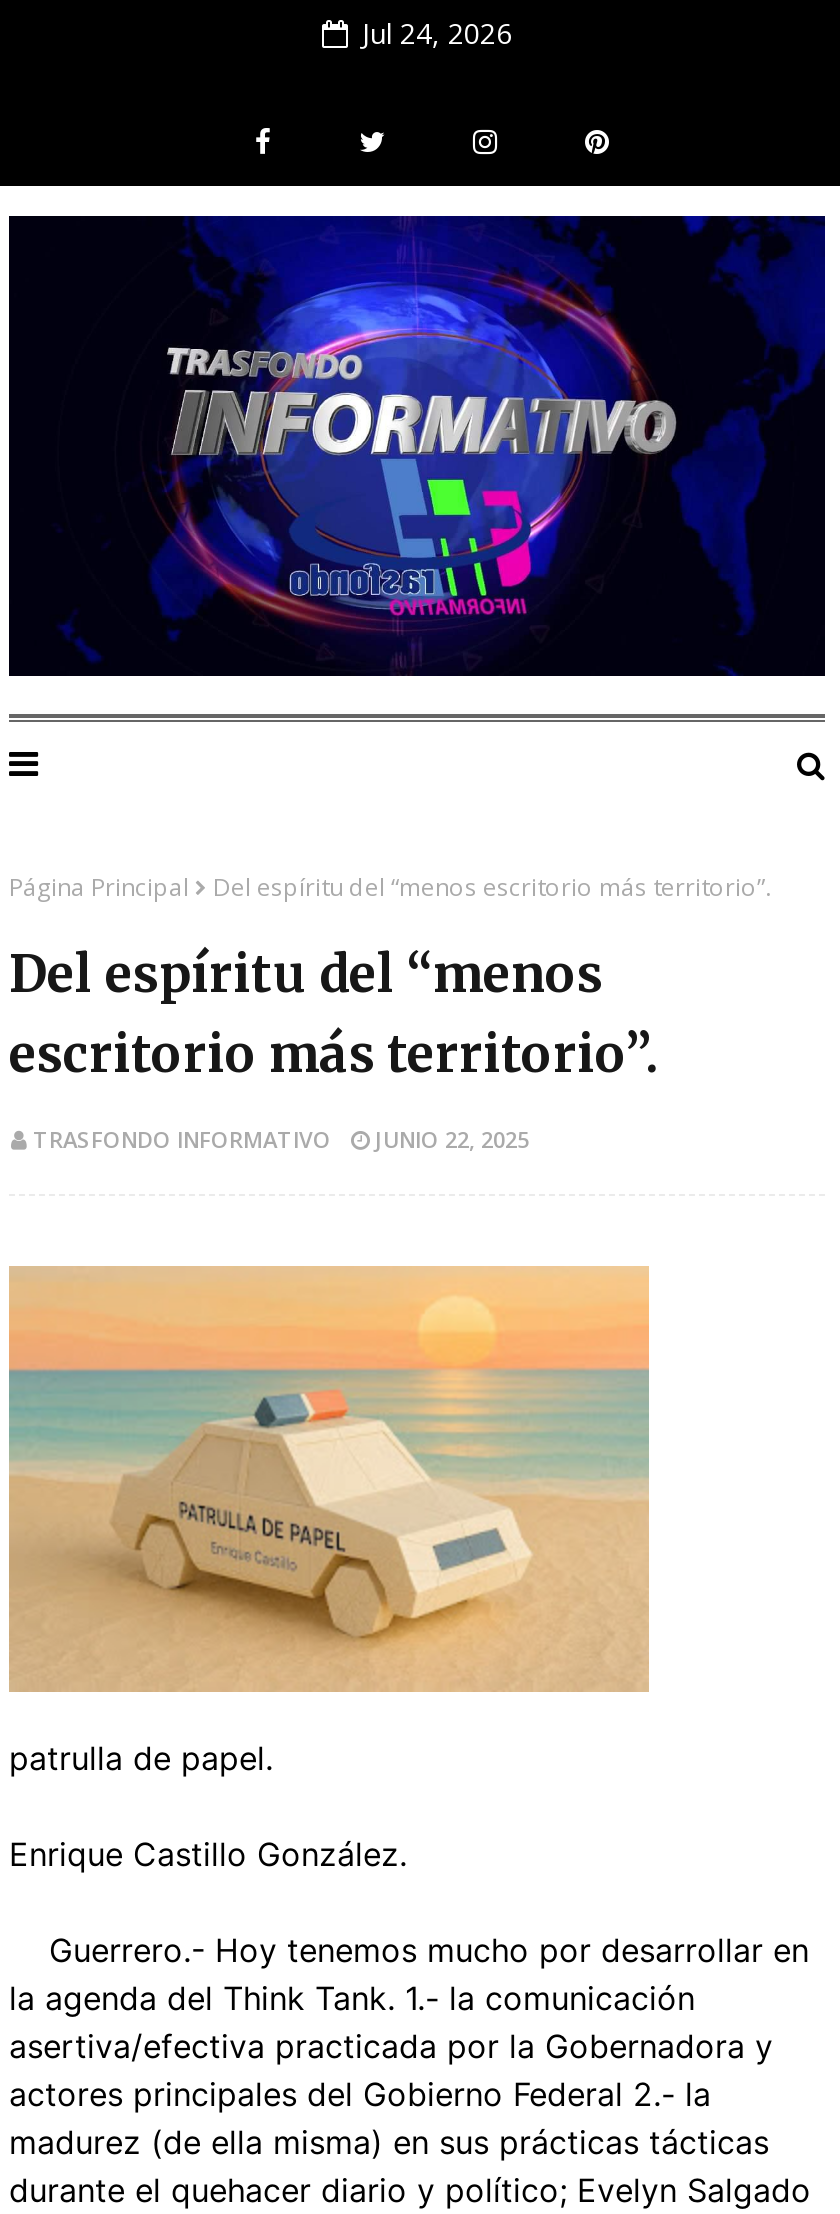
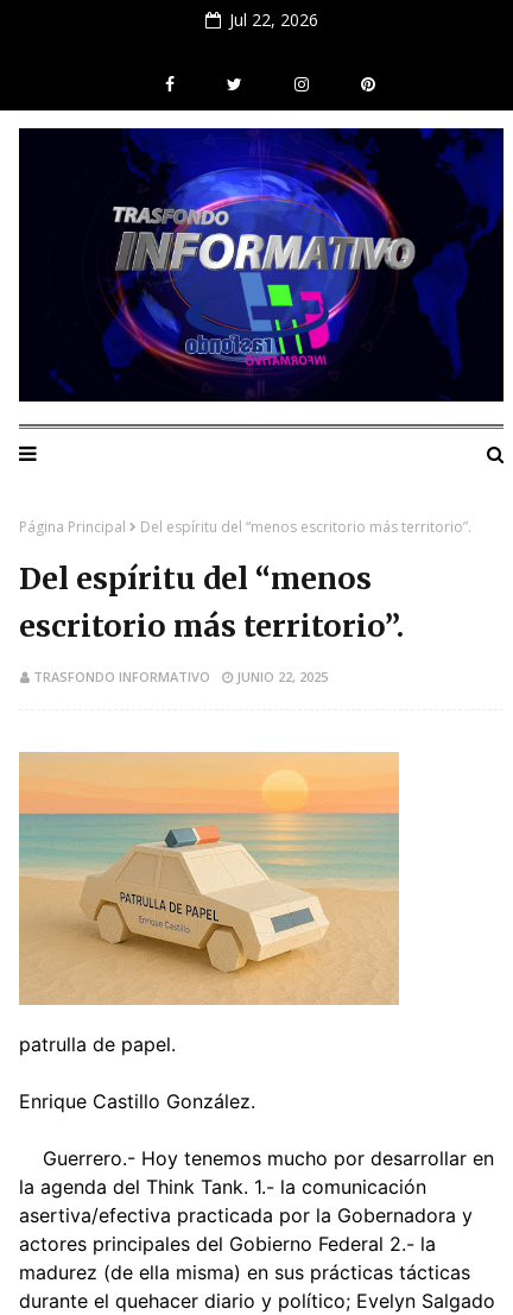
[362,14,512,52] Jul 24, 2026 -> [229,8,318,31] Jul 22, 2026

